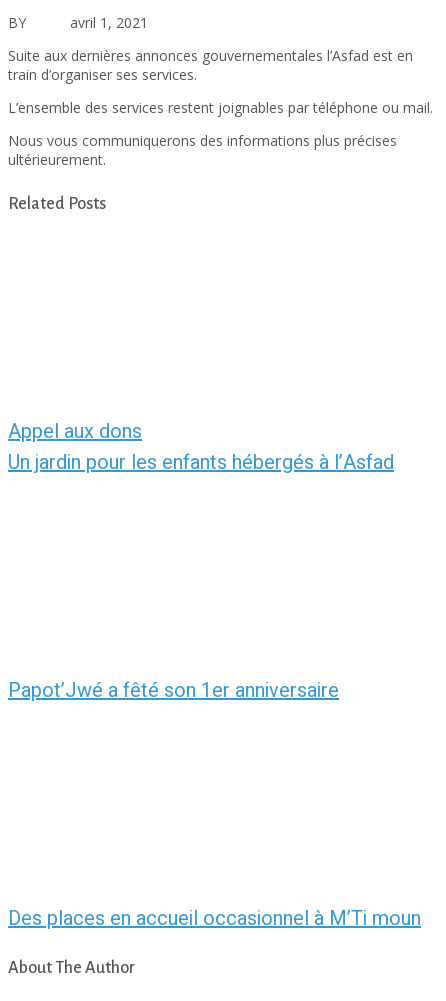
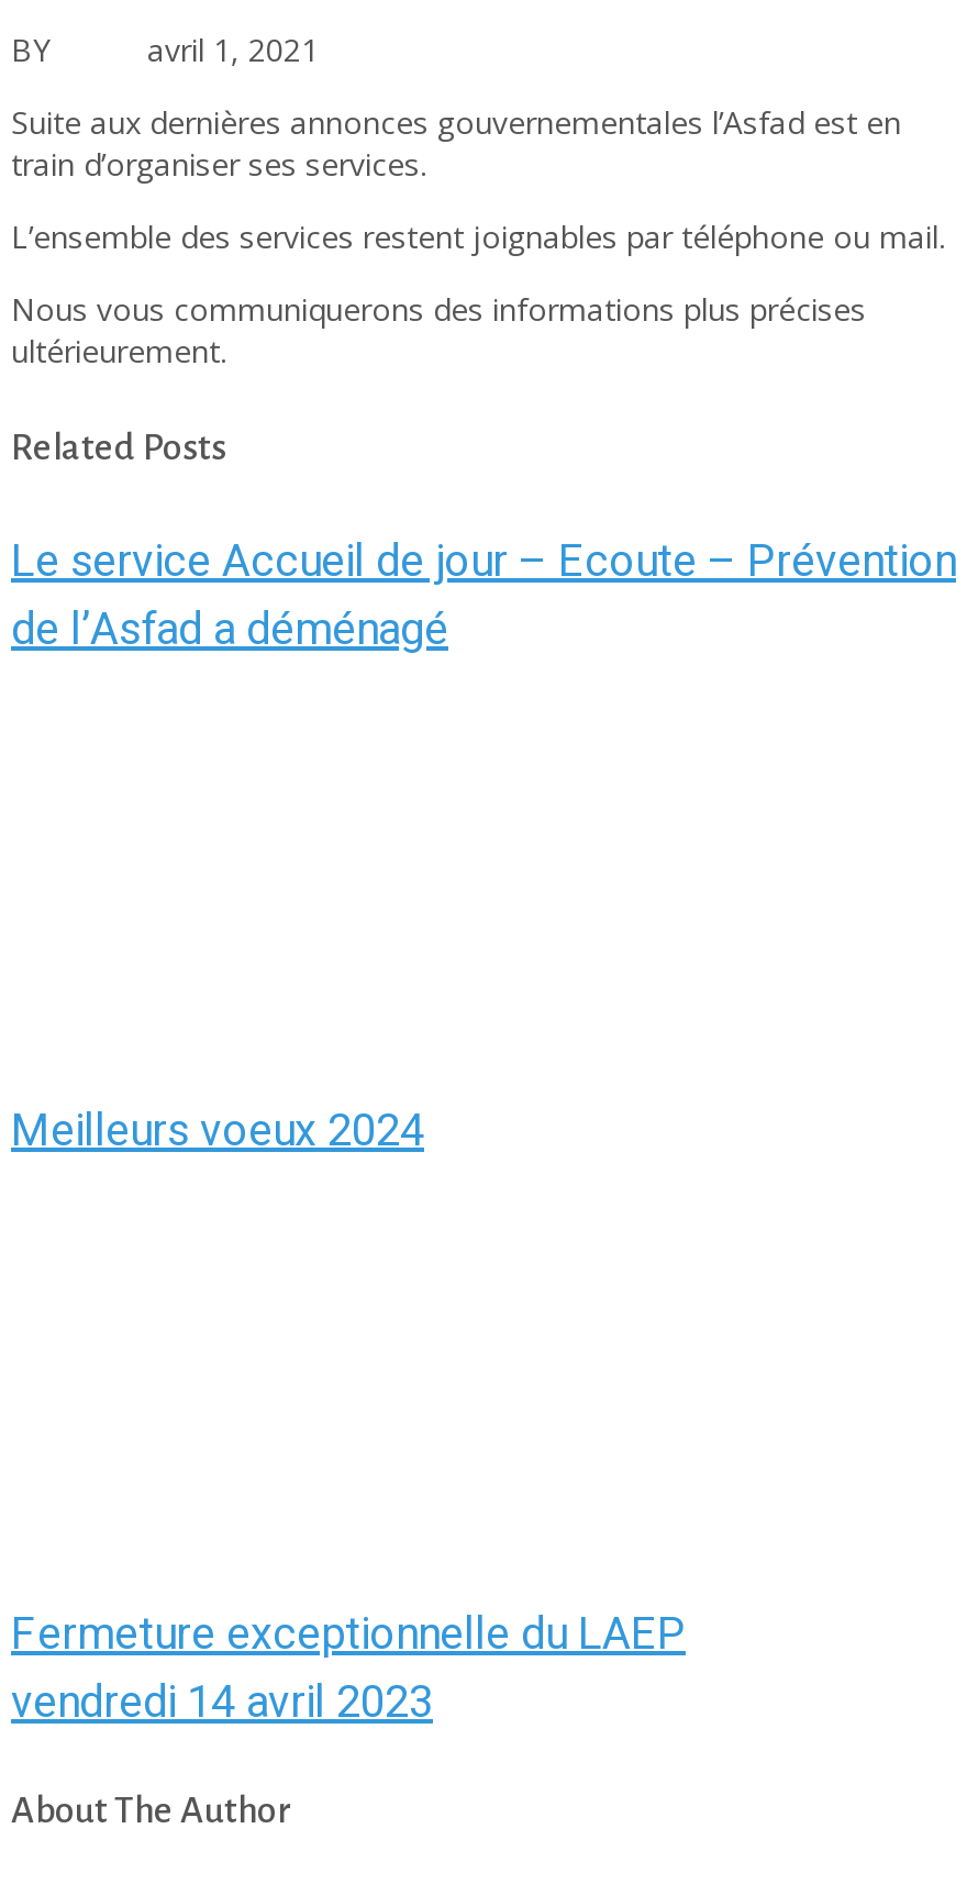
[8,417,394,477] Appel aux dons | Un jardin pour les enfants hébergés à l’Asfad -> [11,530,956,662] Le service Accueil de jour – Ecoute – Prévention | de l’Asfad a déménagé
[8,676,339,705] Papot’Jwé a fêté son 1er anniversaire -> [11,1100,424,1164] Meilleurs voeux 2024
[8,904,421,933] Des places en accueil occasionnel à M’Ti moun -> [11,1602,686,1734] Fermeture exceptionnelle du LAEP | vendredi 14 avril 2023

